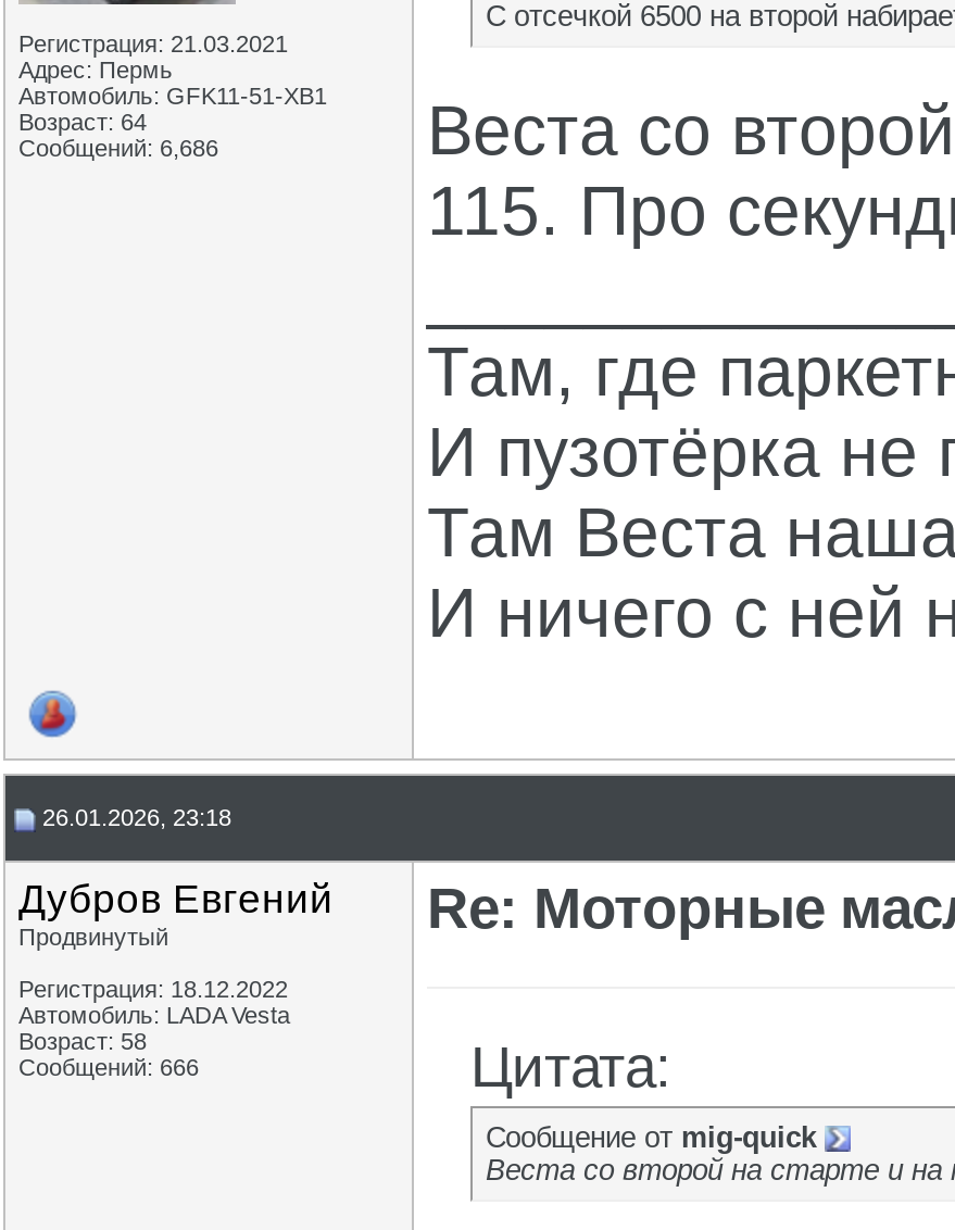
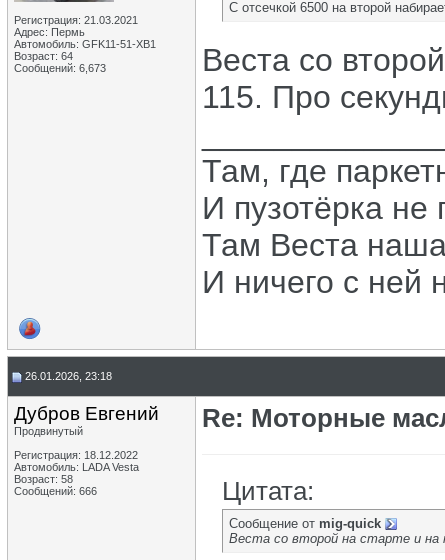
[18,135,218,161] Сообщений: 6,686 -> [14,62,106,74] Сообщений: 6,673

